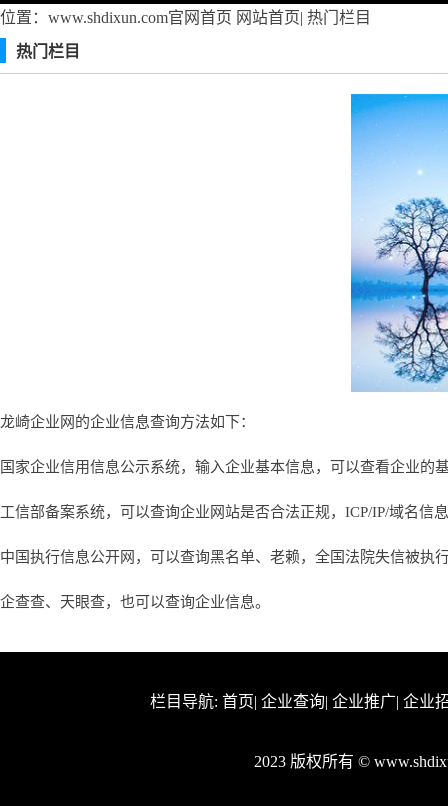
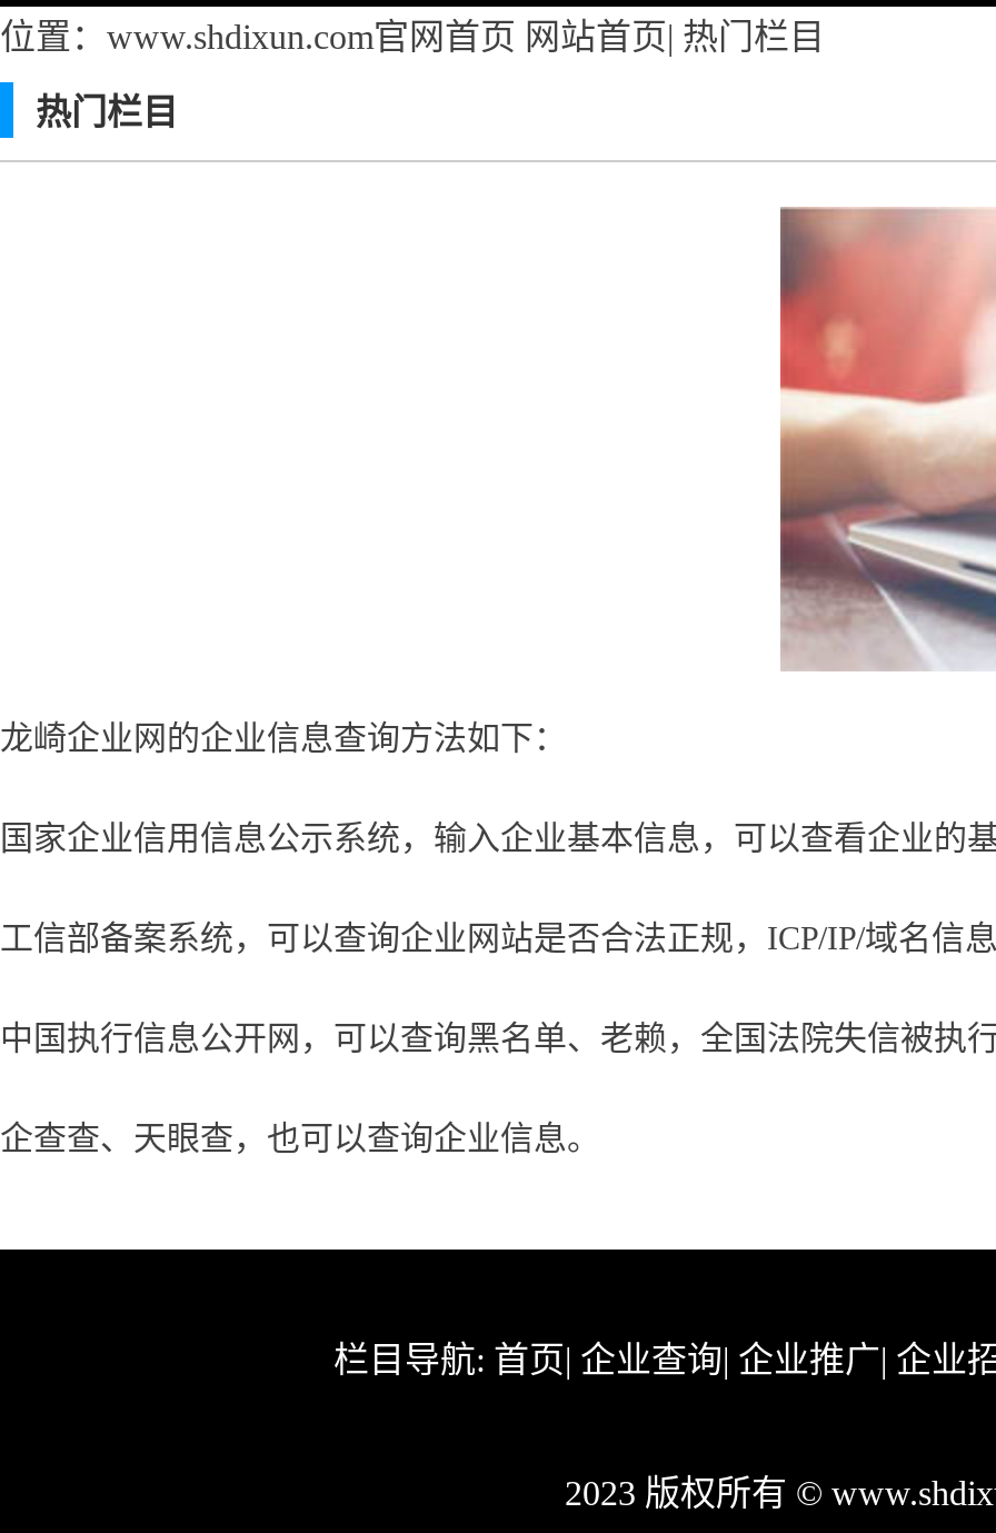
[350,93,445,392] [image] -> [778,207,989,671] [image]

